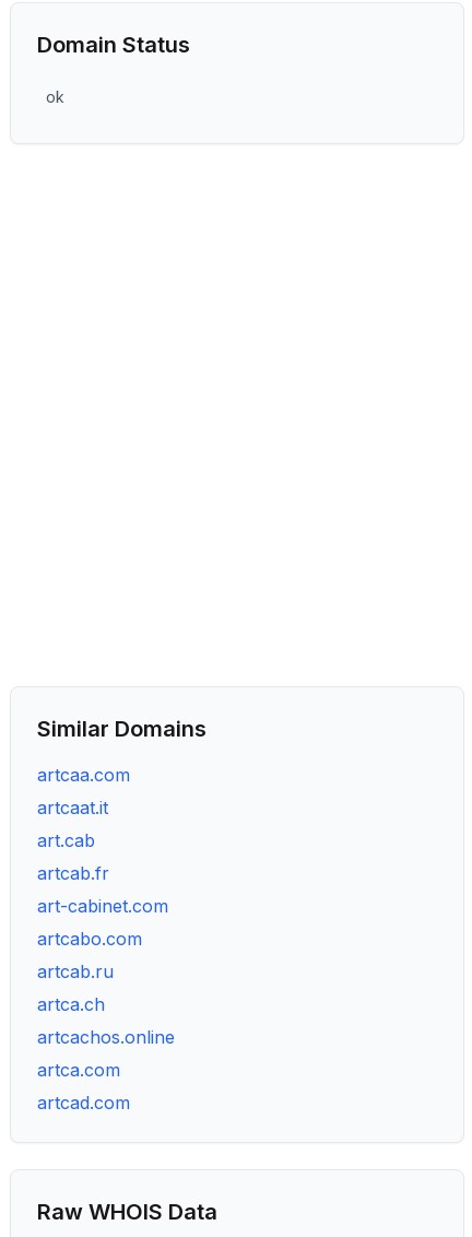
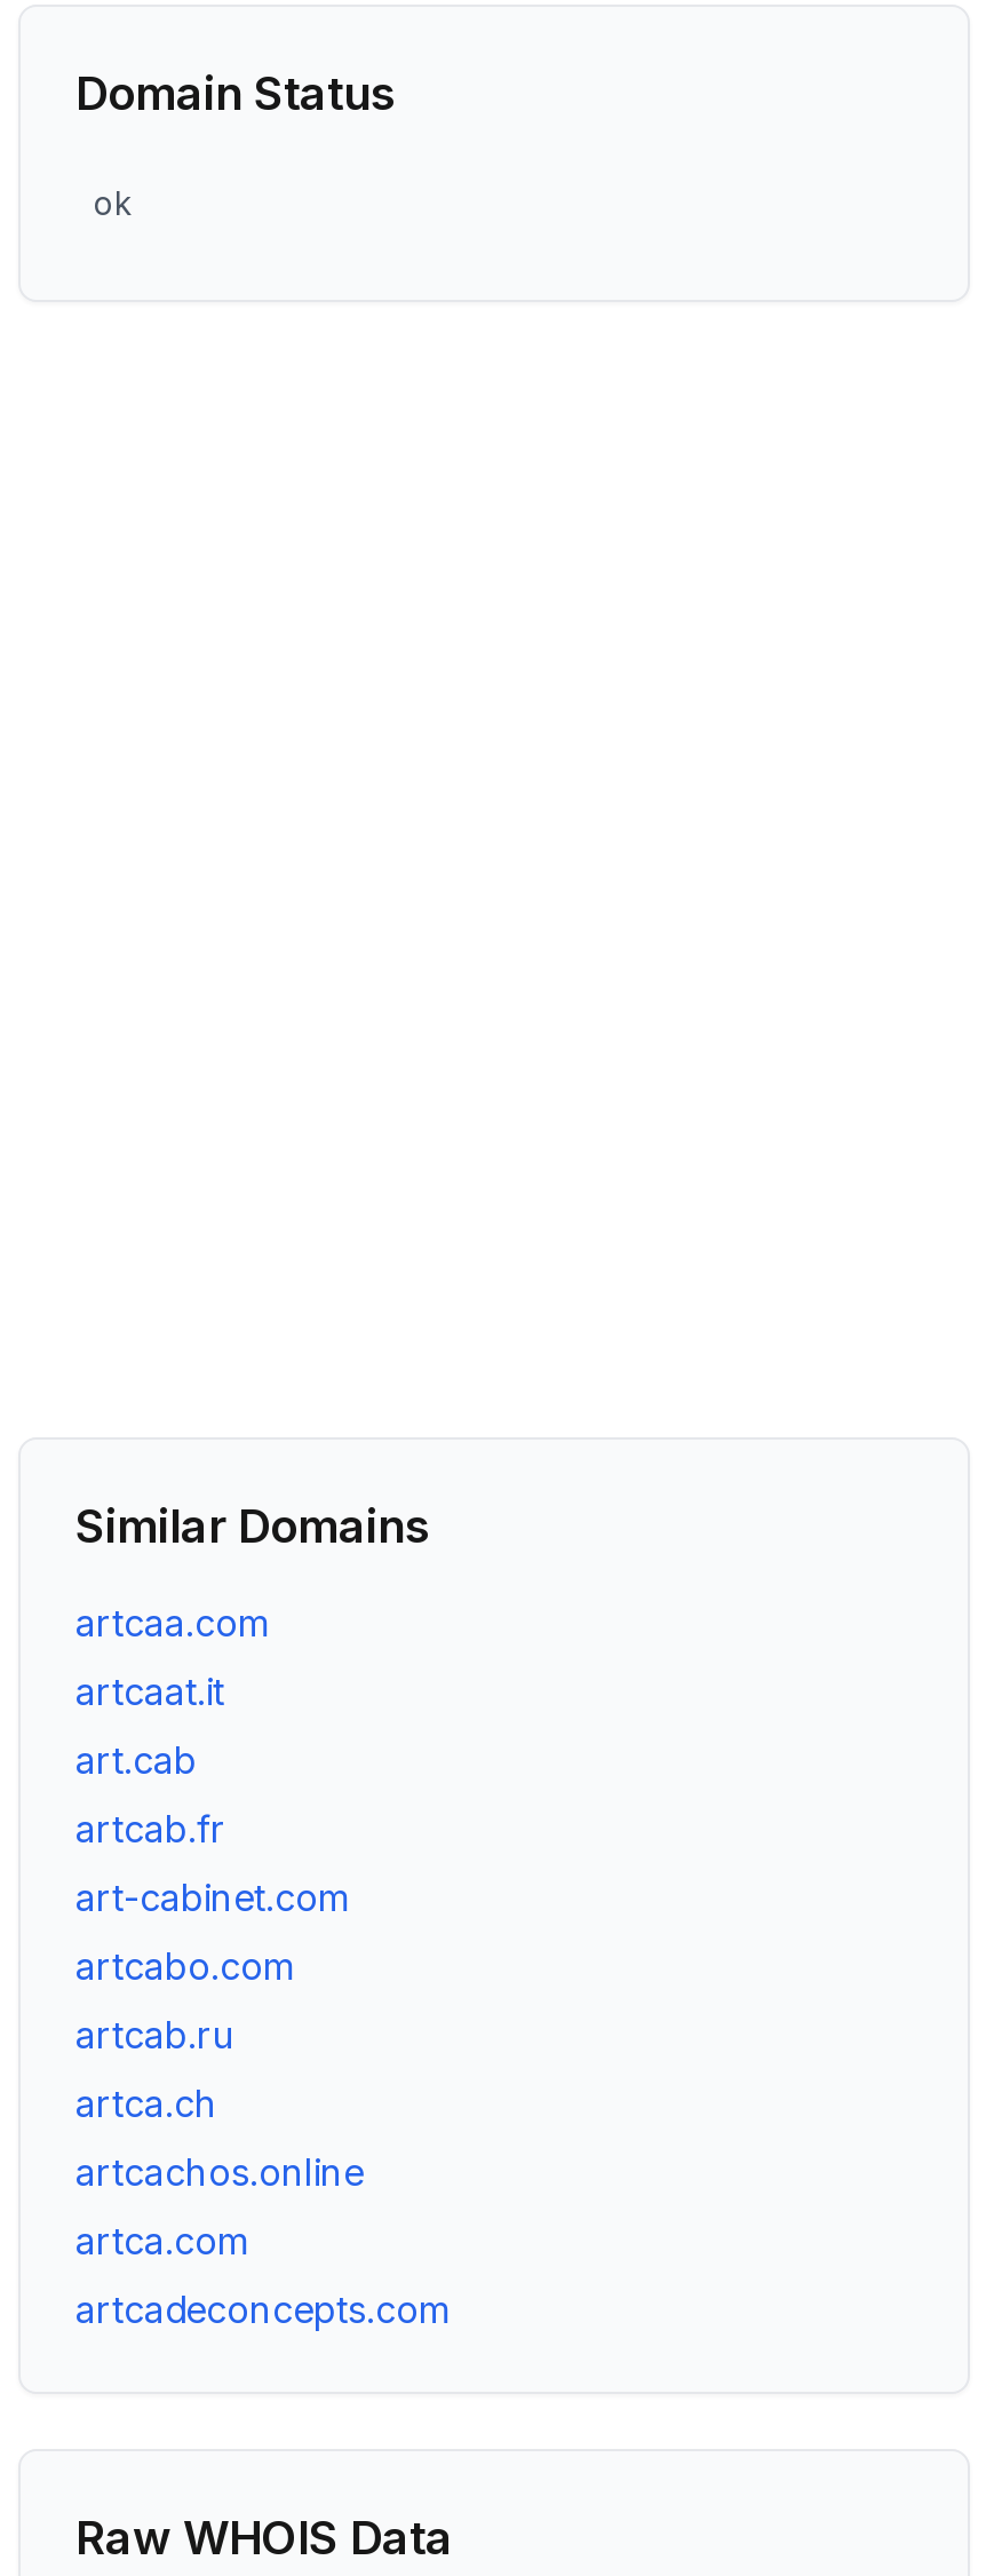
[37,1092,130,1114] artcad.com -> [75,2286,451,2332] artcadeconcepts.com

